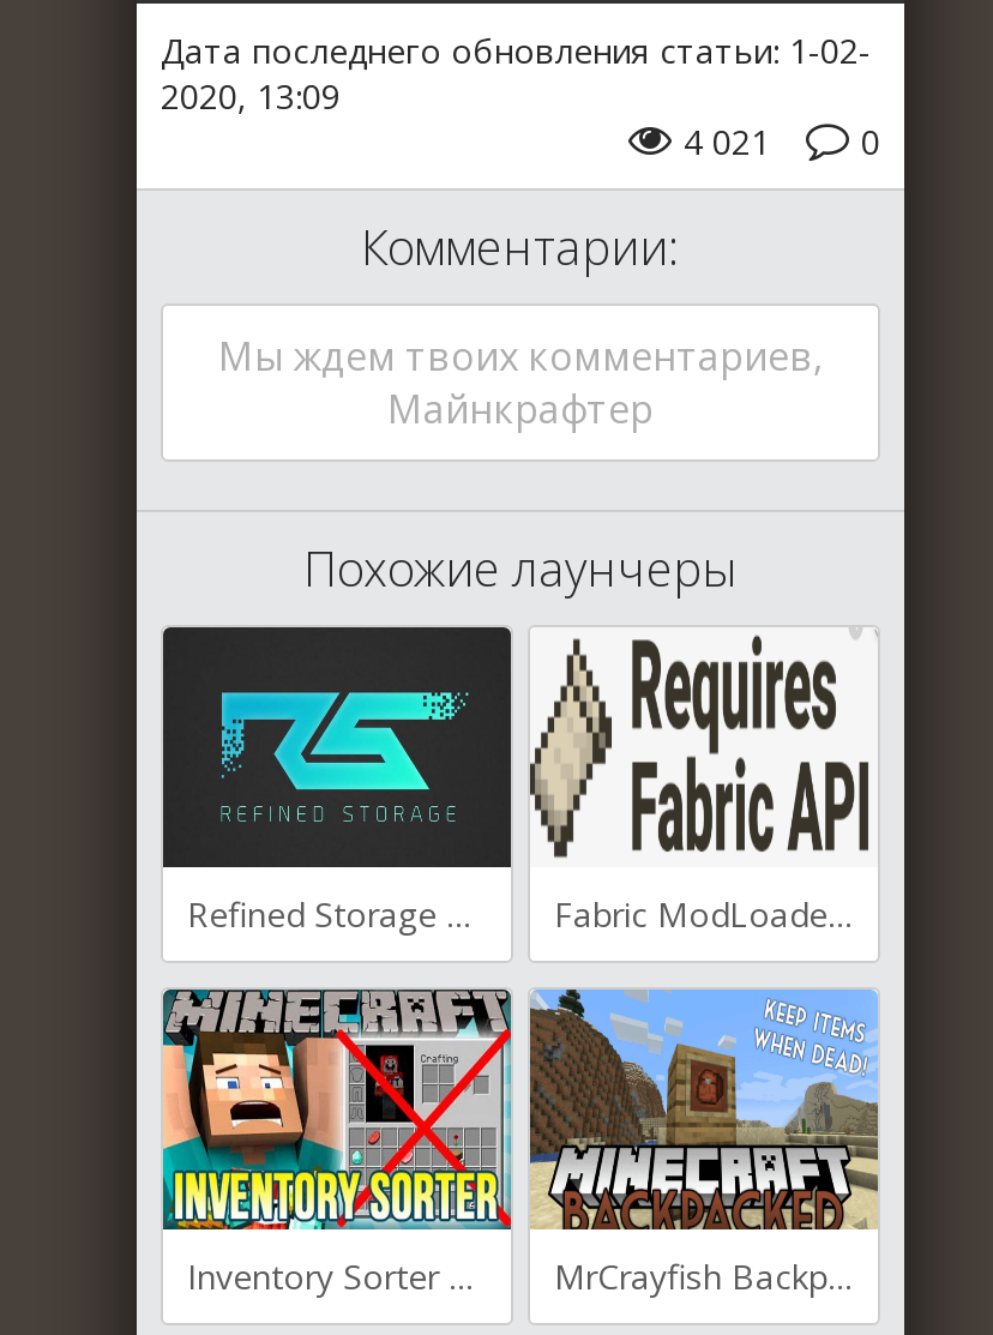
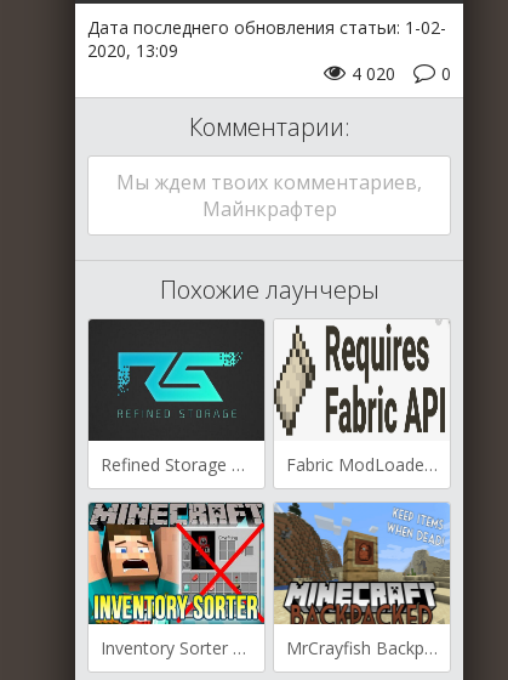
[684,119,880,164] 4 021 0 -> [352,62,451,85] 4 020 0

